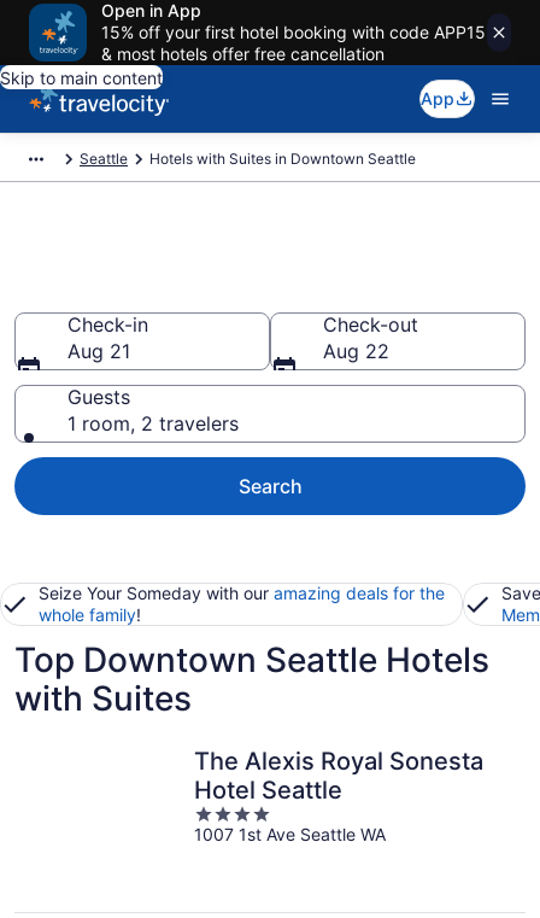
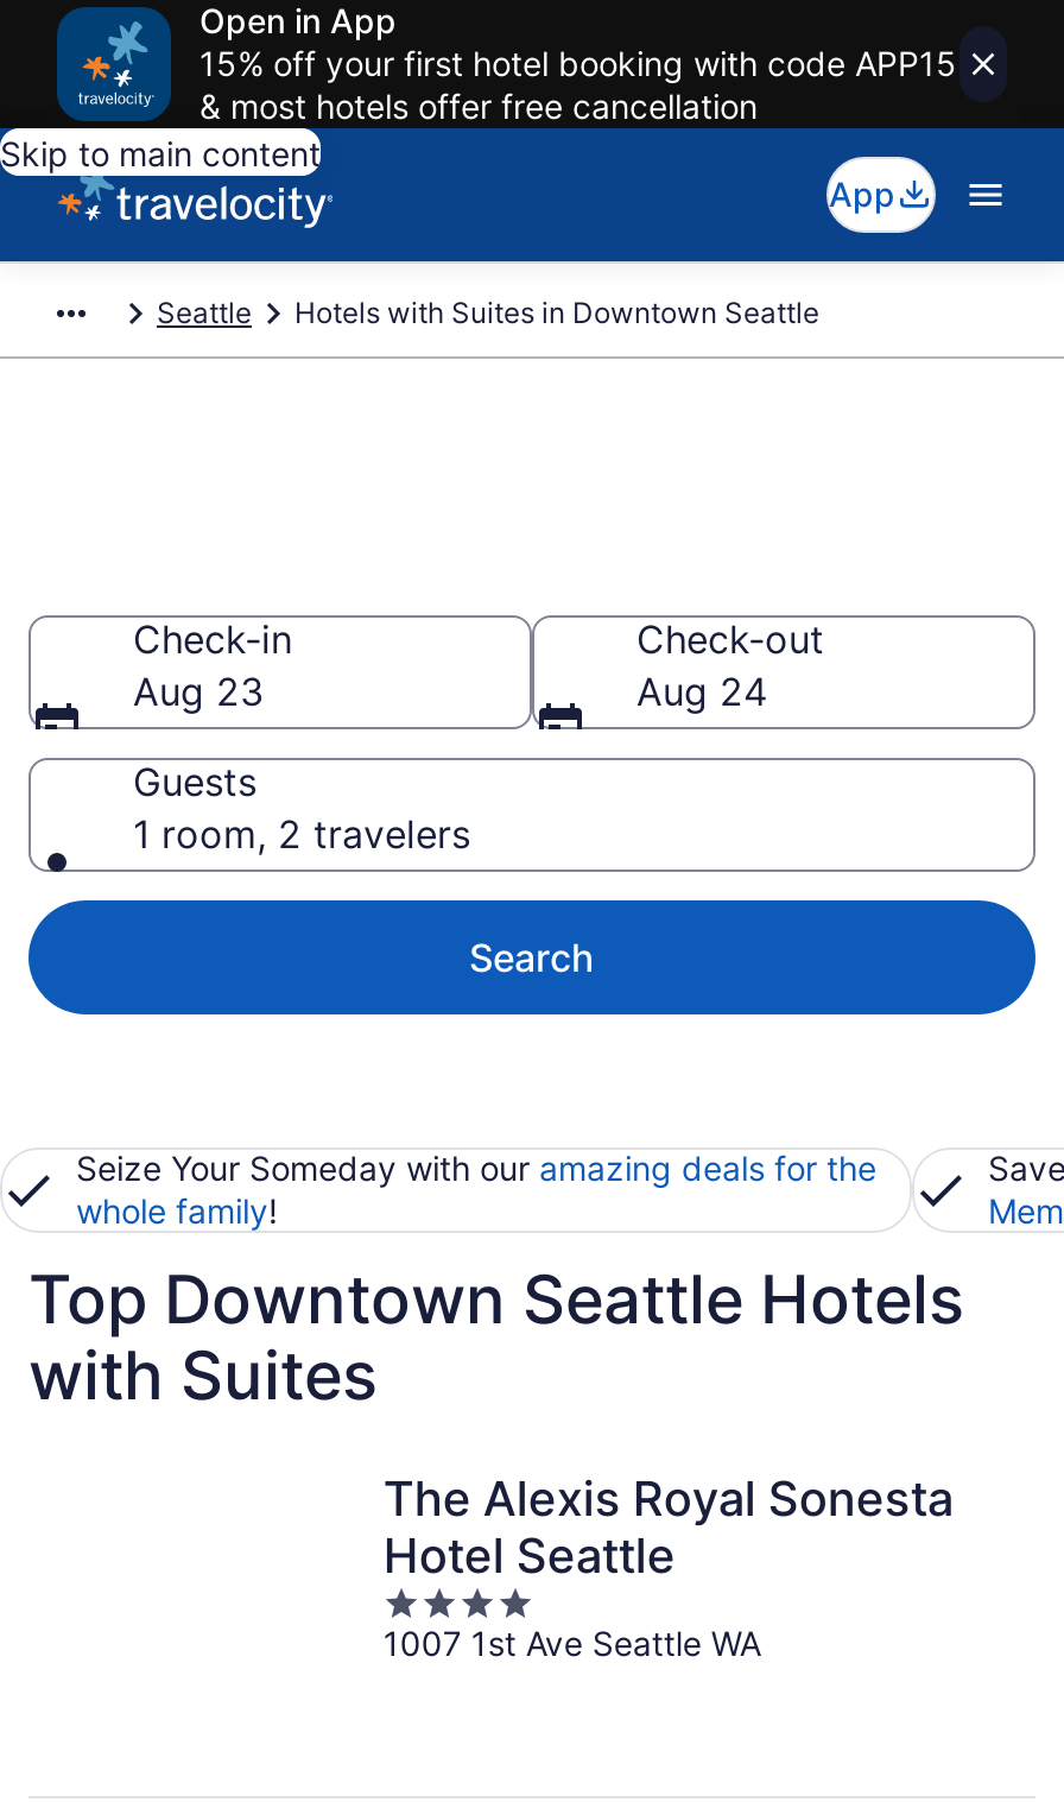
[67,339,130,363] Aug 21 -> [133,668,264,715] Aug 23
[323,339,389,363] Aug 22 -> [636,668,767,715] Aug 24

